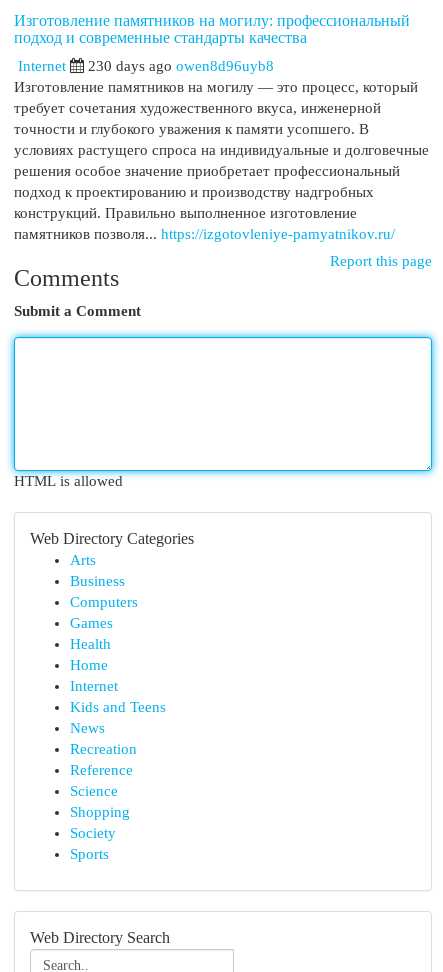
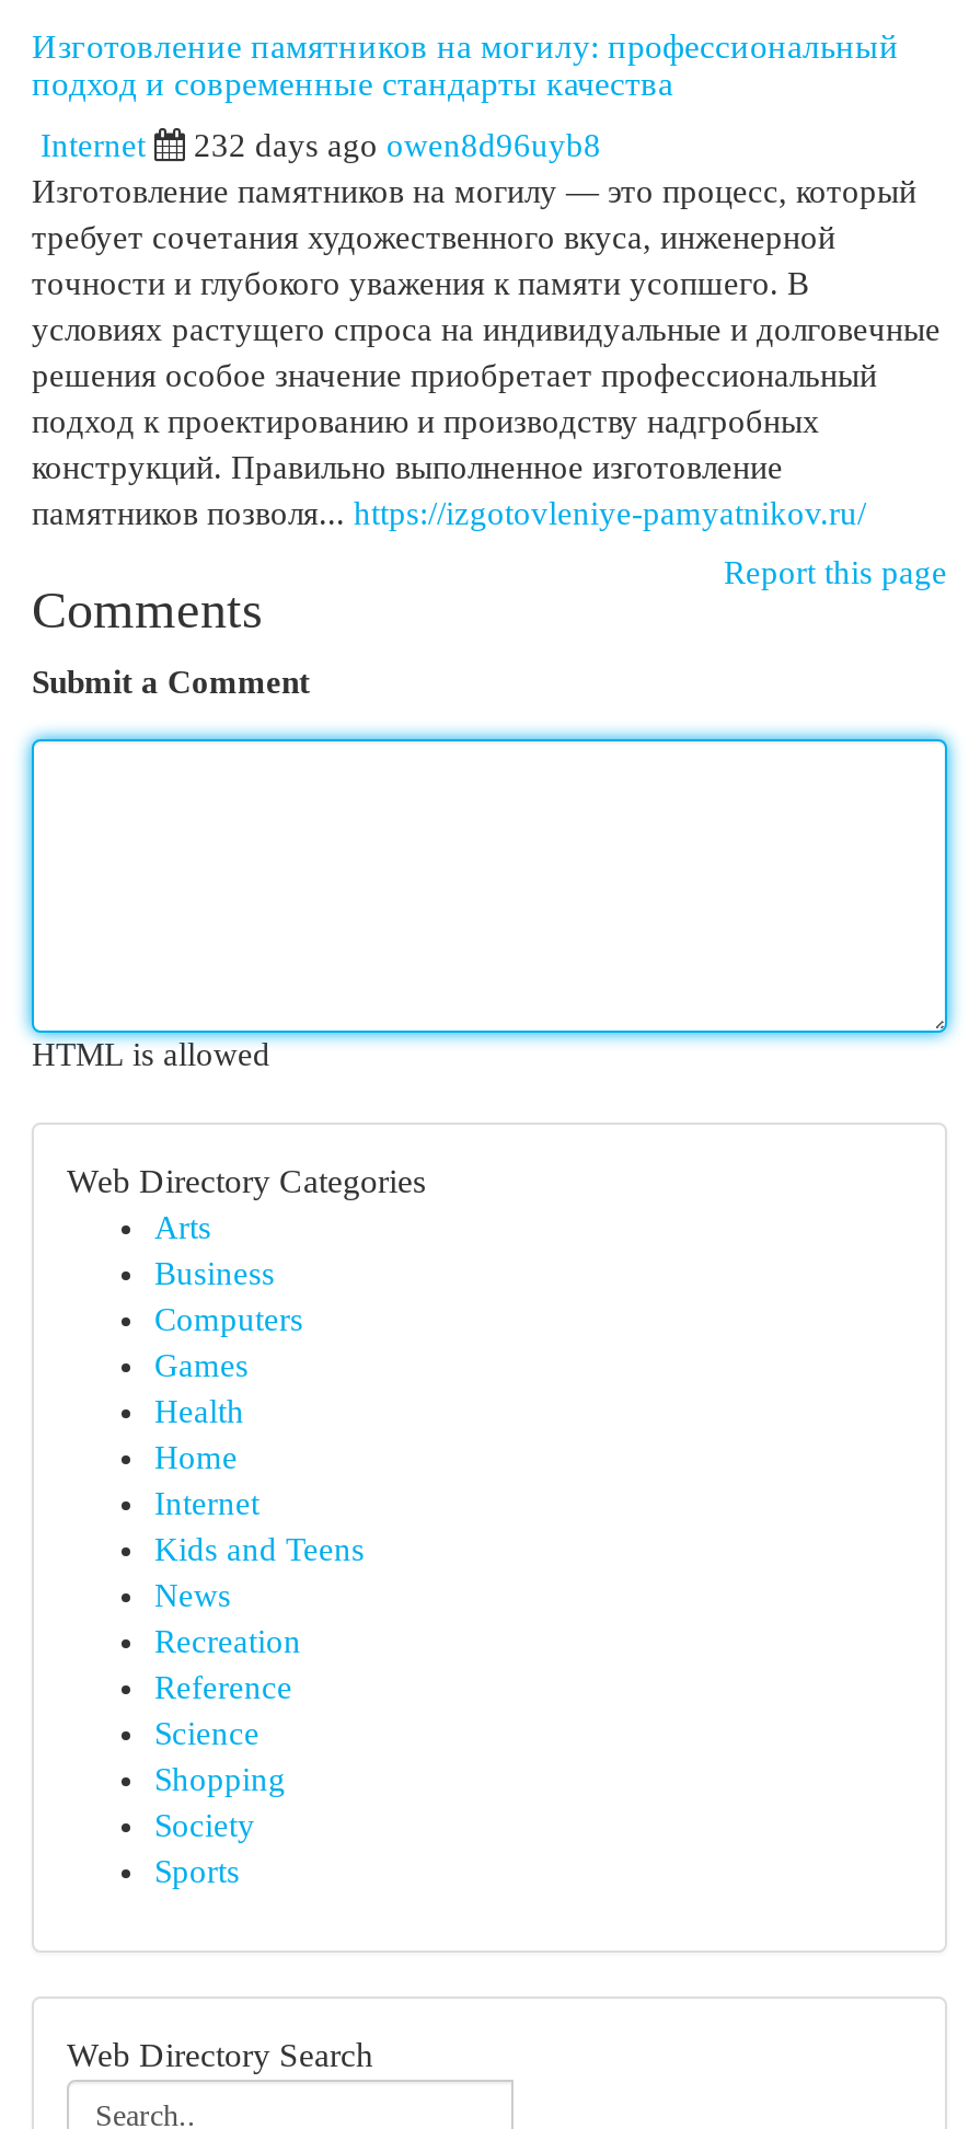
[88,58,274,74] 230 days ago owen8d96uyb8 -> [194,128,601,163] 232 days ago owen8d96uyb8

